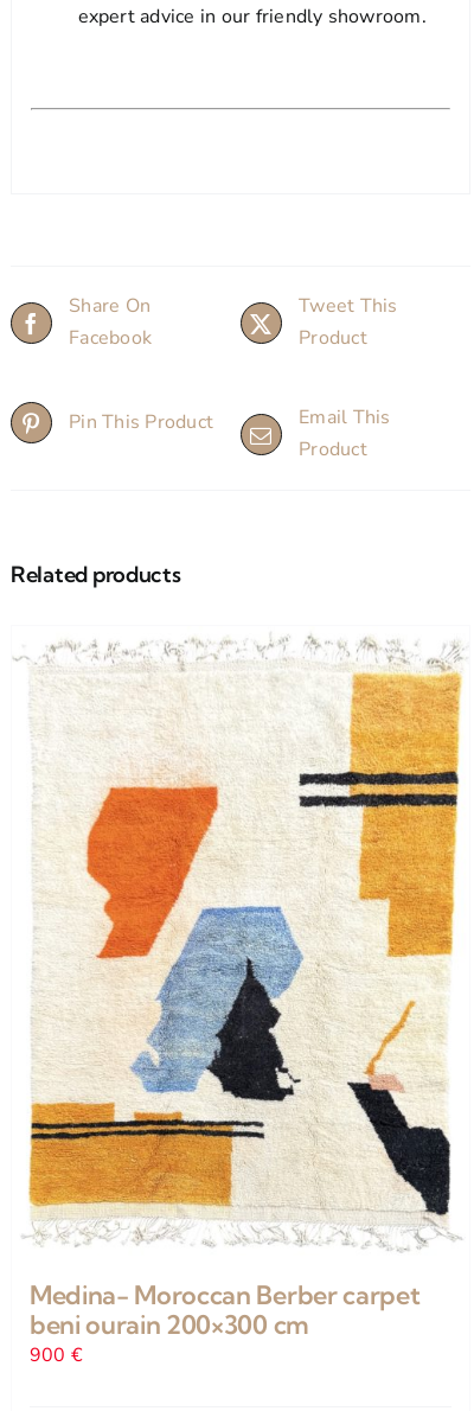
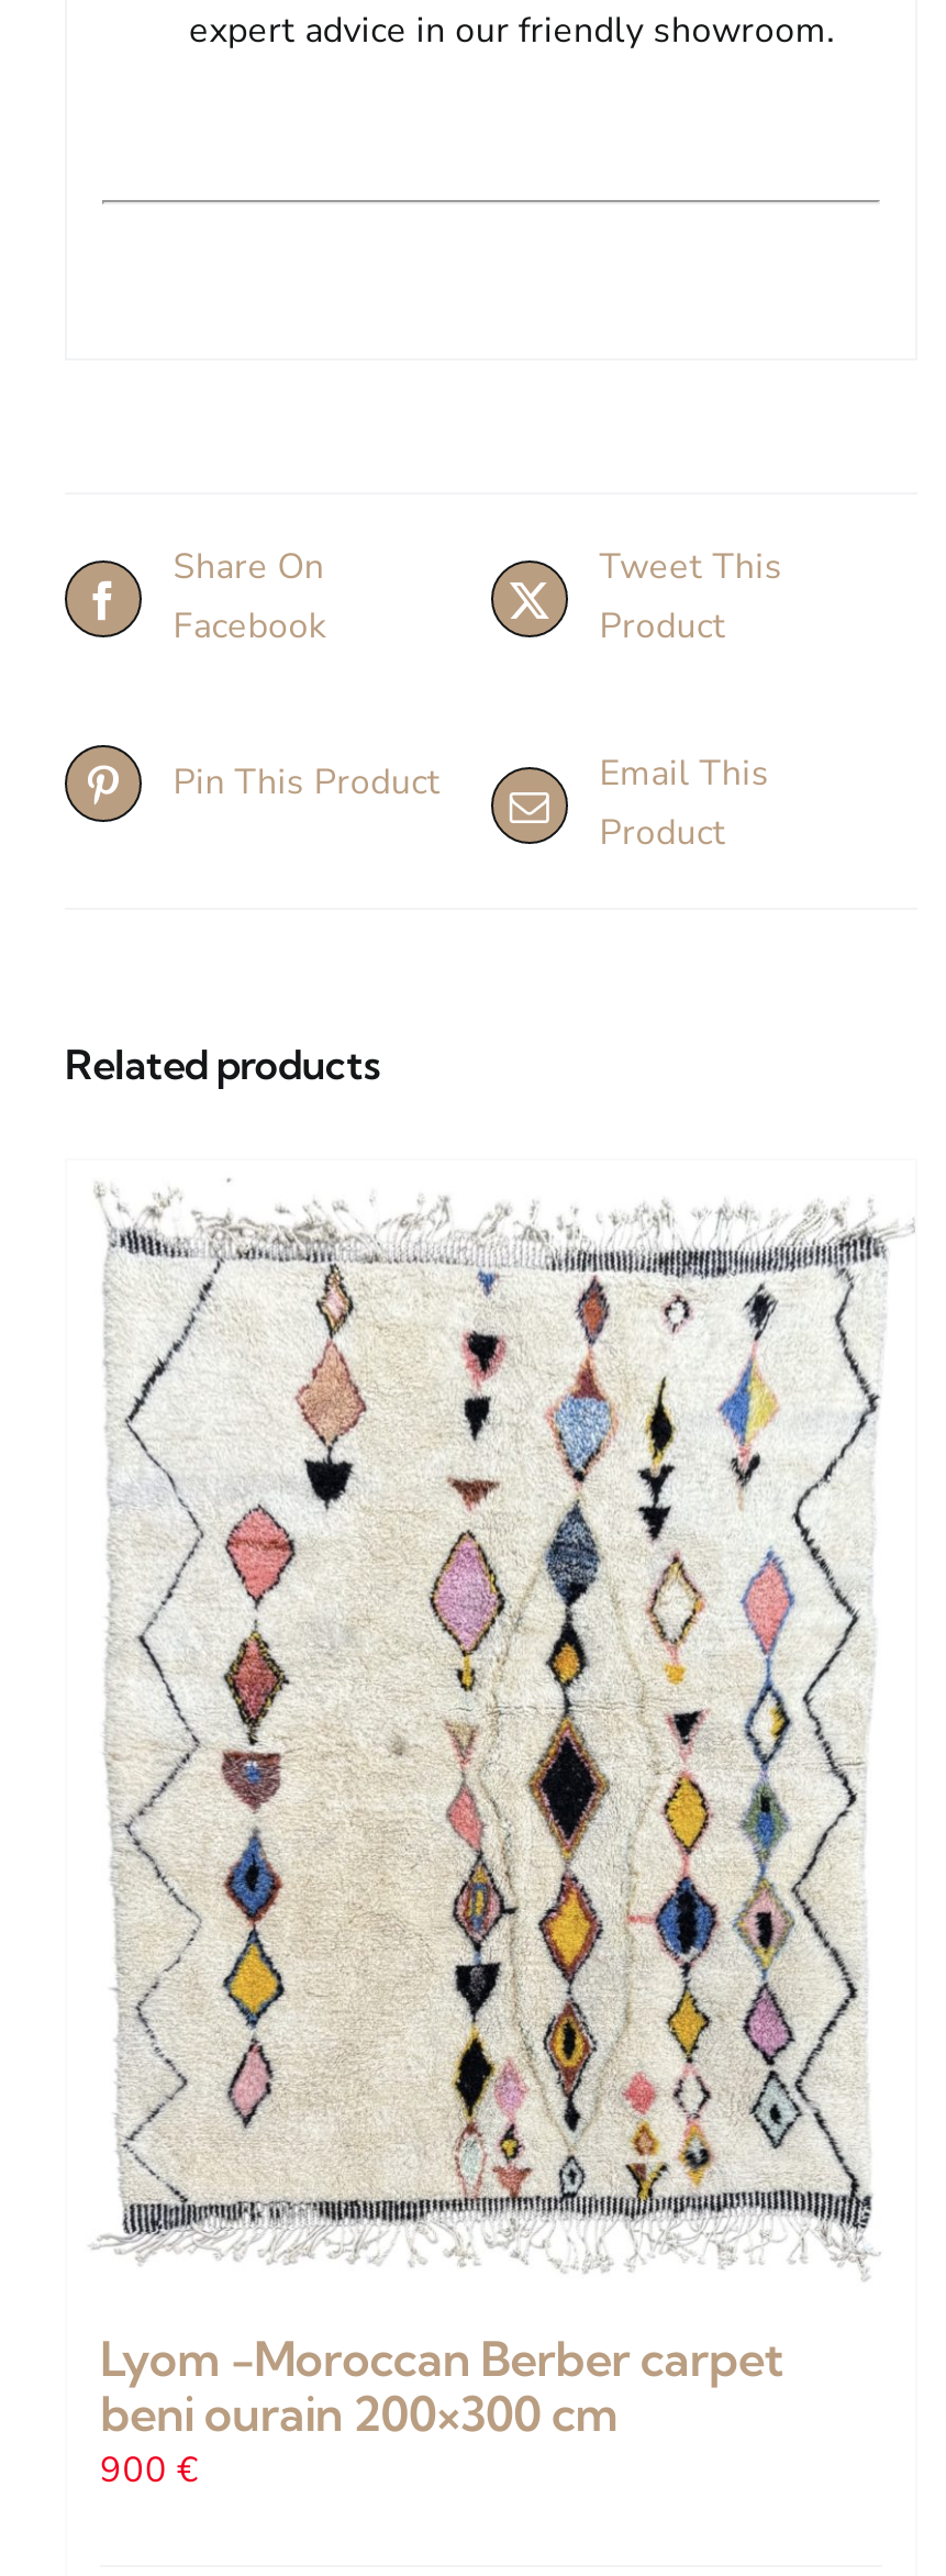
[13,634,463,1311] [image] | Medina- Moroccan Berber carpet -> [96,1182,913,2388] [image] | Lyom -Moroccan Berber carpet

